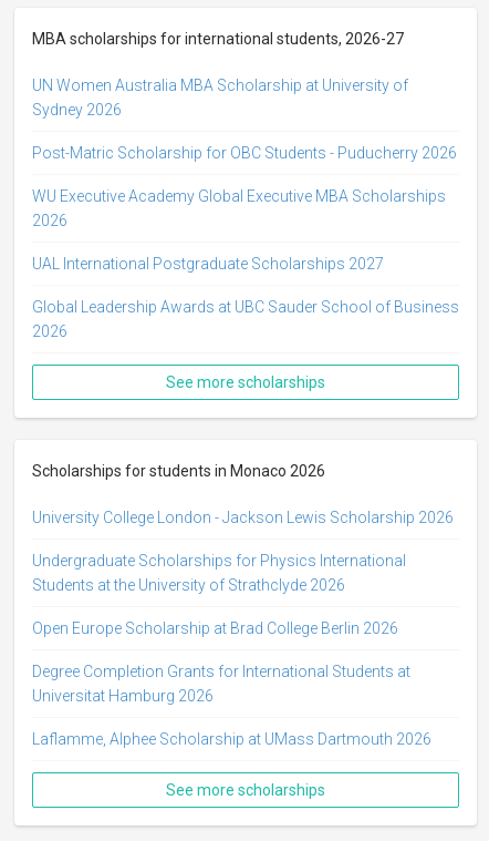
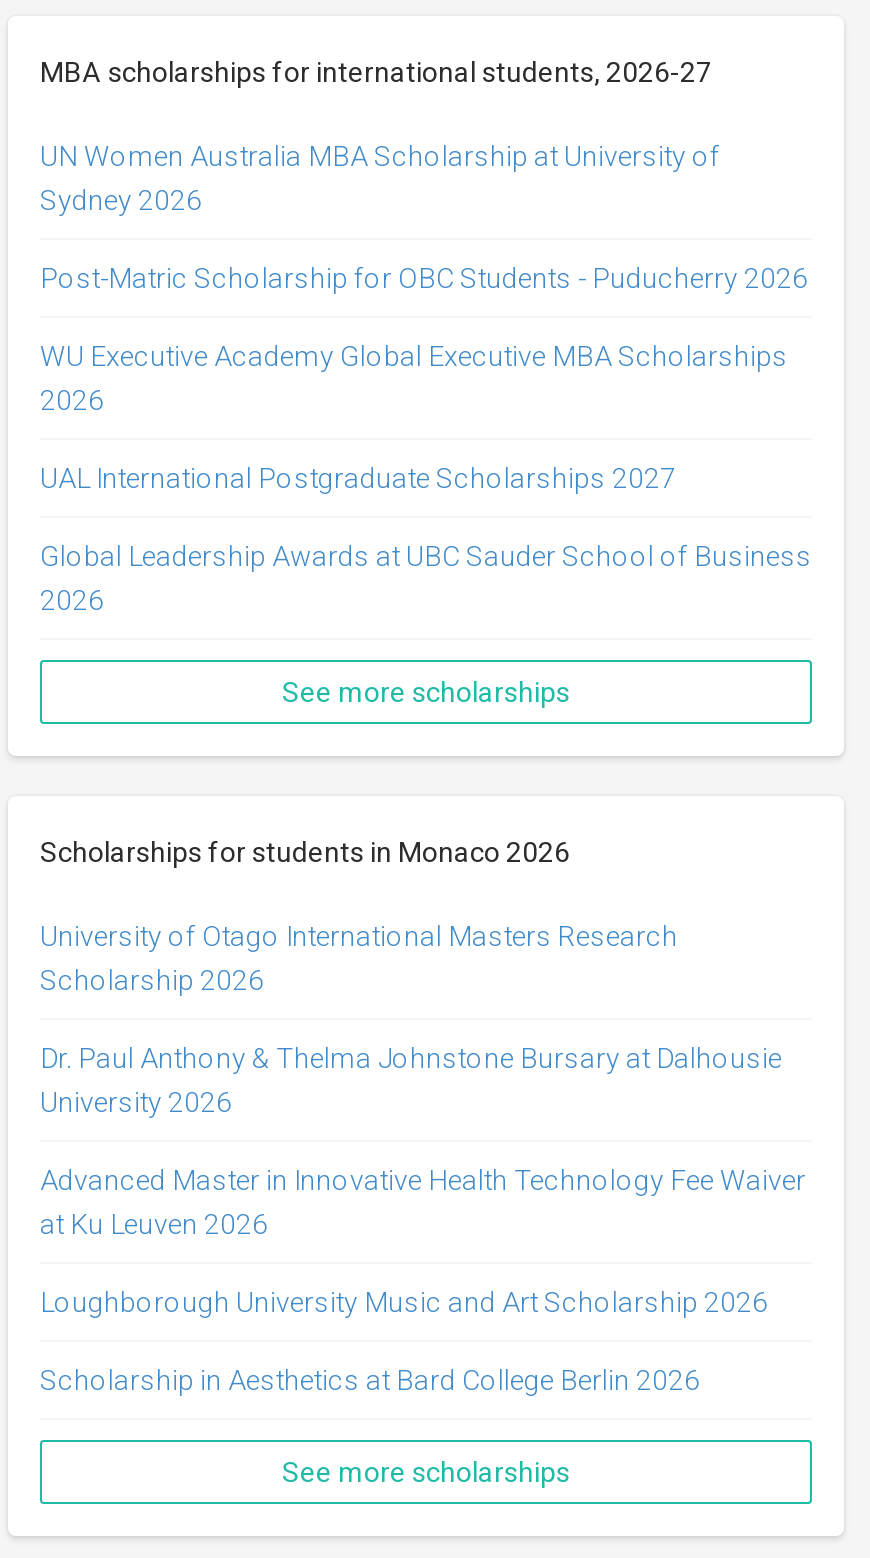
[32,508,454,526] University College London - Jackson Lewis Scholarship 2026 -> [40,919,678,995] University of Otago International Masters Research | Scholarship 2026
[32,551,406,594] Undergraduate Scholarships for Physics International | Students at the University of Strathclyde 2026 -> [40,1041,782,1117] Dr. Paul Anthony & Thelma Johnstone Bursary at Dalhousie | University 2026
[32,619,398,637] Open Europe Scholarship at Brad College Berlin 2026 -> [40,1163,806,1239] Advanced Master in Innovative Health Technology Fee Waiver | at Ku Leuven 2026
[32,662,410,704] Degree Completion Grants for International Students at | Universitat Hamburg 2026 -> [40,1285,768,1317] Loughborough University Music and Art Scholarship 2026
[32,730,431,748] Laflamme, Alphee Scholarship at UMass Dartmouth 2026 -> [40,1363,700,1395] Scholarship in Aesthetics at Bard College Berlin 2026

